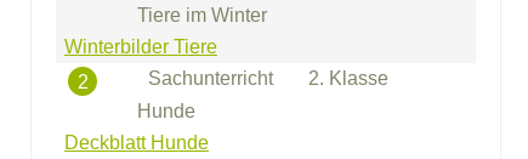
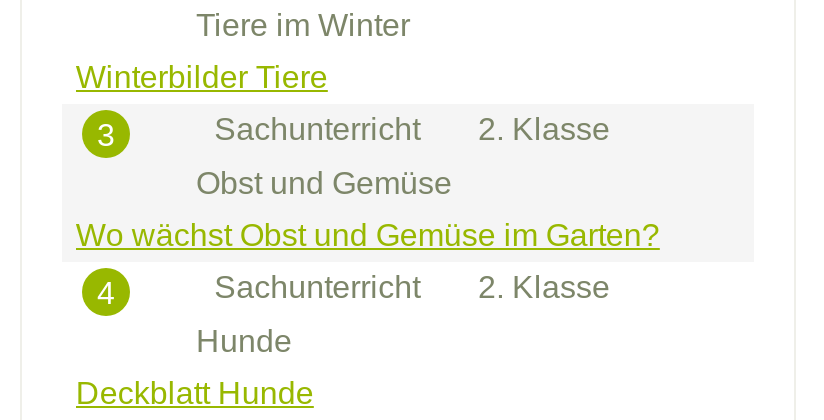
[77,72,88,92] 2 -> [76,112,660,310] 3 | Sachunterricht | 2. Klasse | Obst und Gemüse | Wo wächst Obst und Gemüse im Garten? | 4

